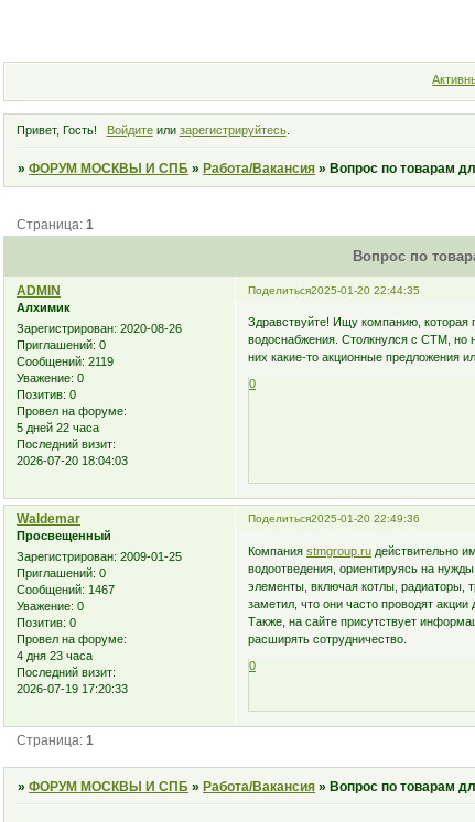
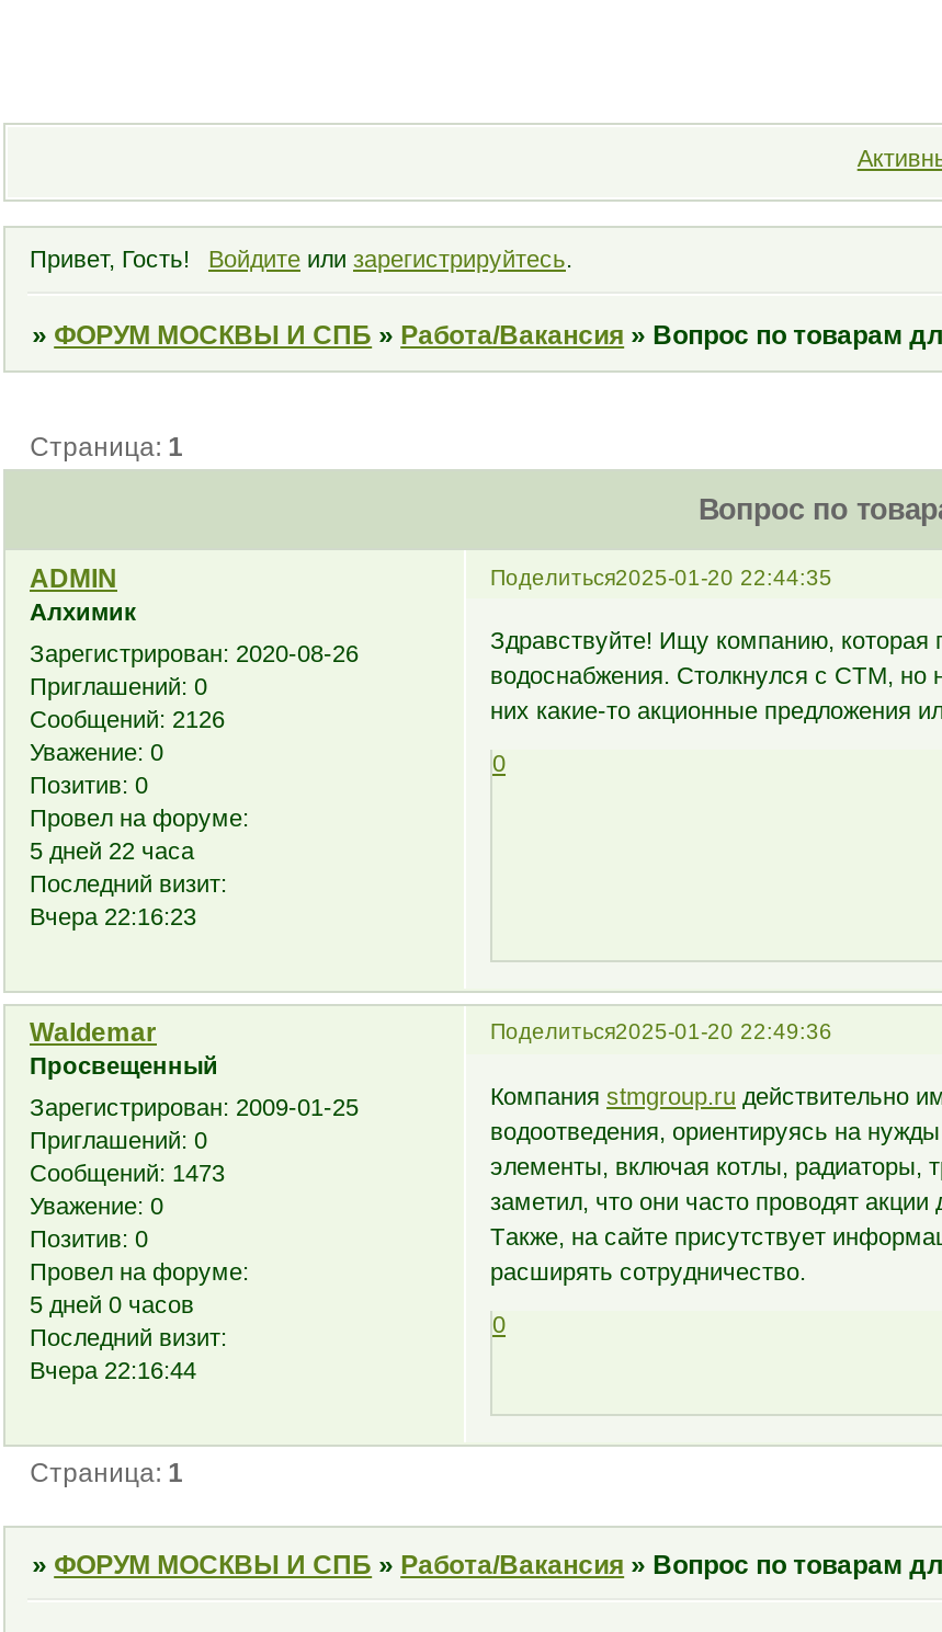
[17,355,114,368] Сообщений: 2119 -> [30,706,225,732] Сообщений: 2126
[17,454,128,467] 2026-07-20 18:04:03 -> [30,903,196,930] Вчера 22:16:23
[17,583,115,597] Сообщений: 1467 -> [30,1160,225,1187] Сообщений: 1473
[17,649,93,663] 4 дня 23 часа -> [30,1292,194,1318] 5 дней 0 часов
[17,683,128,696] 2026-07-19 17:20:33 -> [30,1358,196,1384] Вчера 22:16:44

